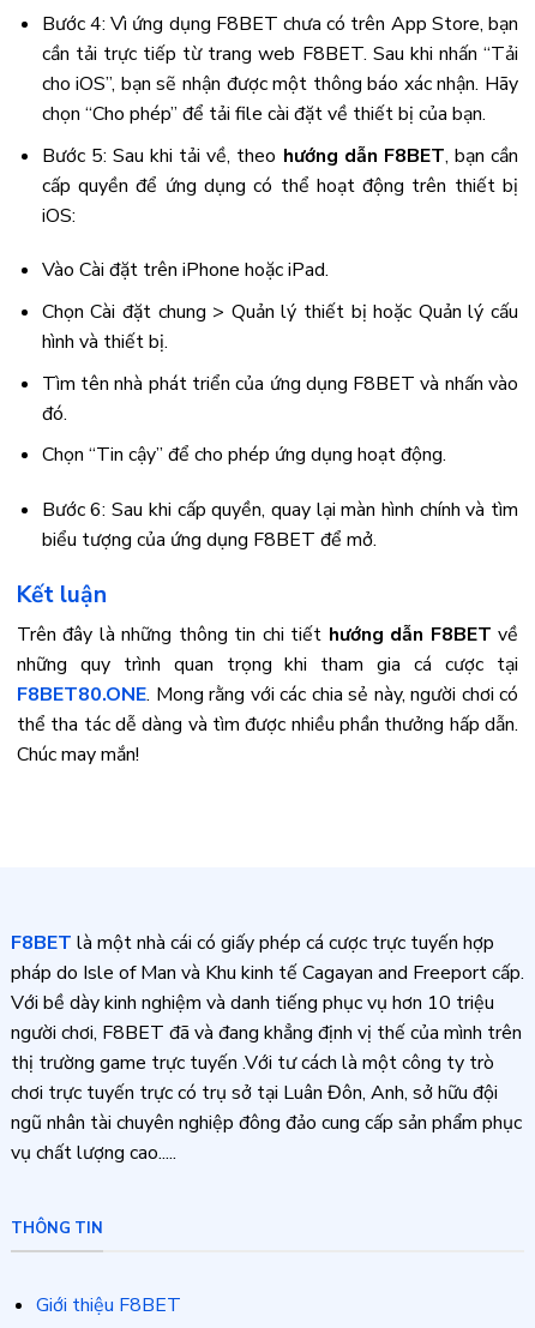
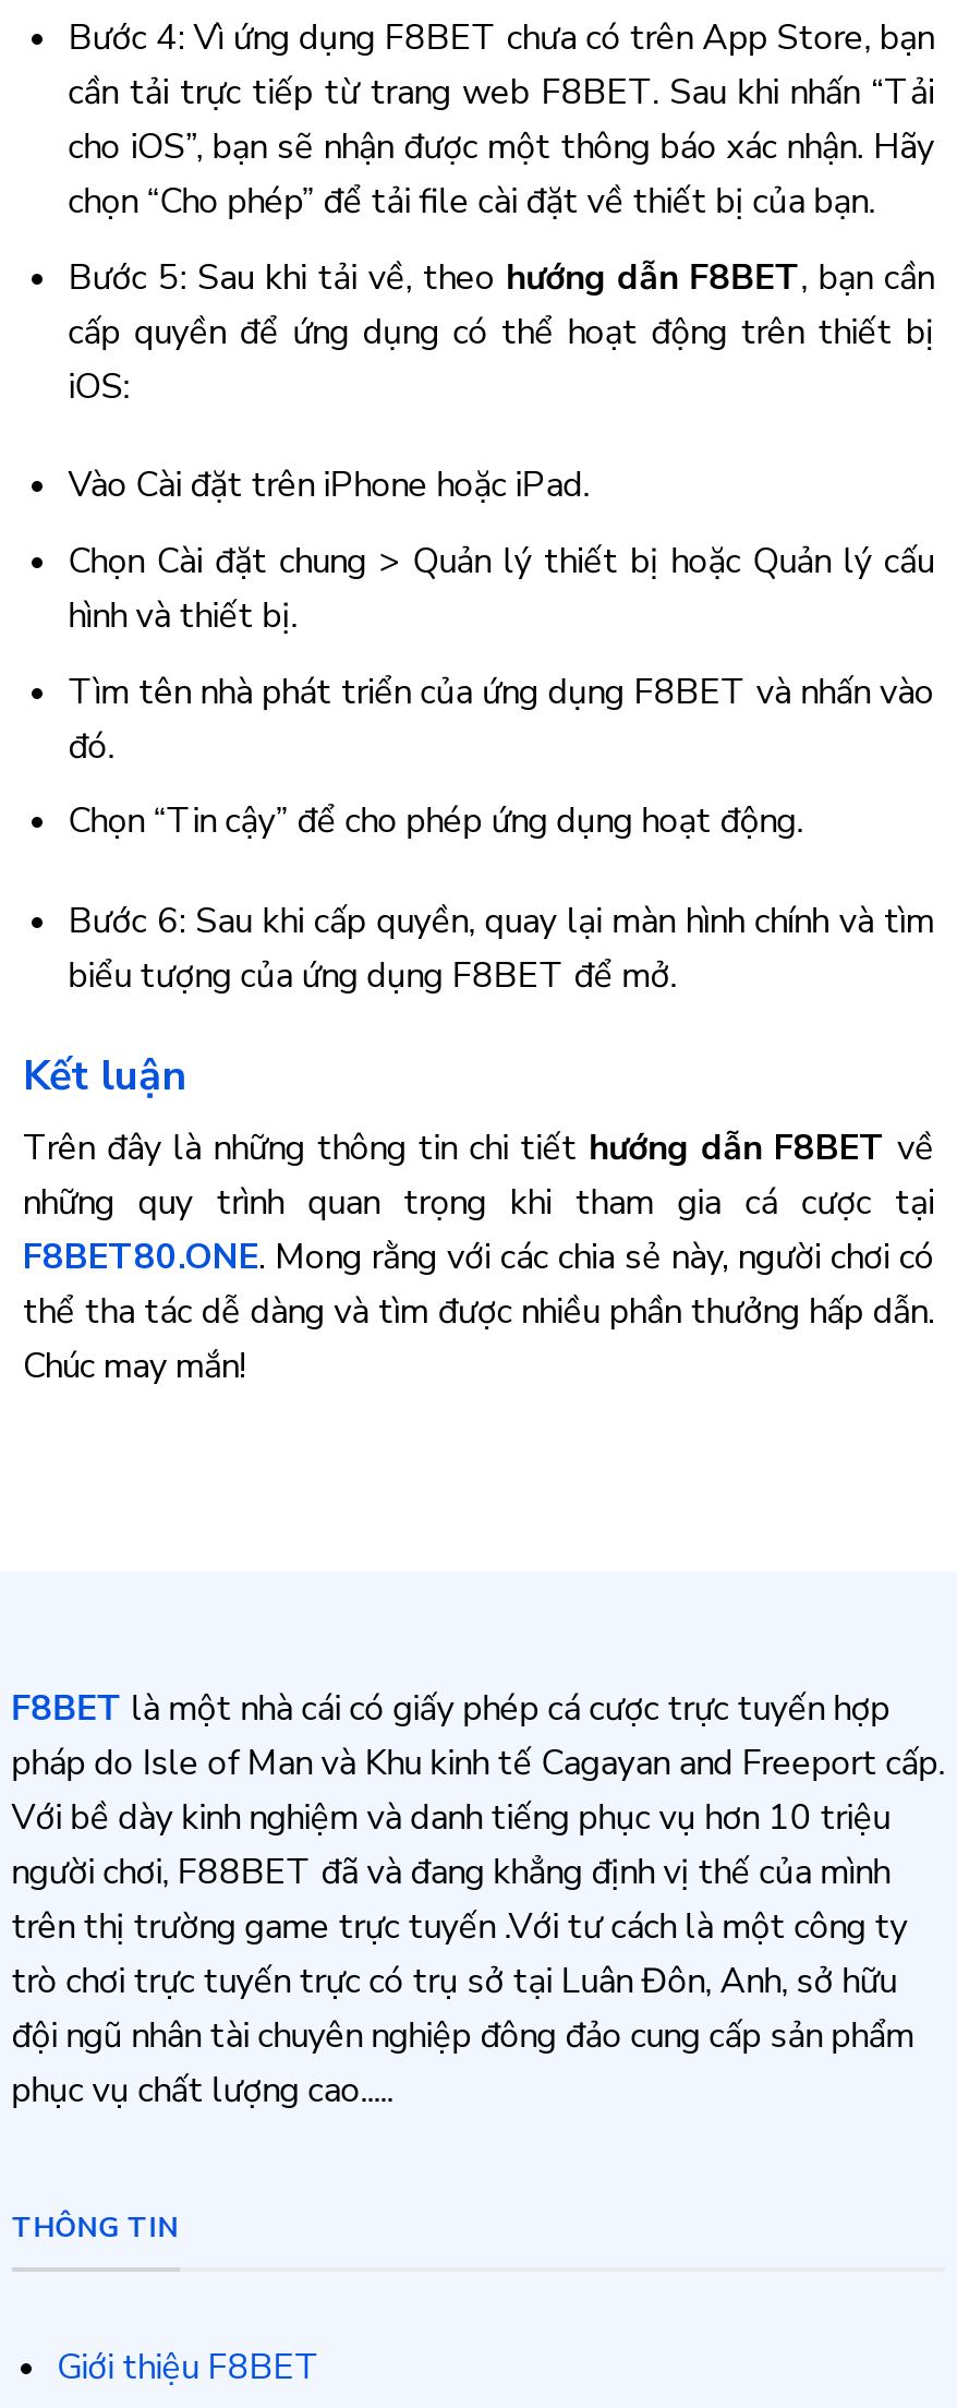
[11,1020,522,1166] người chơi, F8BET đã và đang khẳng định vị thế của mình trên | thị trường game trực tuyến .Với tư cách là một công ty trò | chơi trực tuyến trực có trụ sở tại Luân Đôn, Anh, sở hữu đội | ngũ nhân tài chuyên nghiệp đông đảo cung cấp sản phẩm phục | vụ chất lượng cao..... -> [12,1849,914,2115] người chơi, F88BET đã và đang khẳng định vị thế của mình | trên thị trường game trực tuyến .Với tư cách là một công ty | trò chơi trực tuyến trực có trụ sở tại Luân Đôn, Anh, sở hữu | đội ngũ nhân tài chuyên nghiệp đông đảo cung cấp sản phẩm | phục vụ chất lượng cao.....

